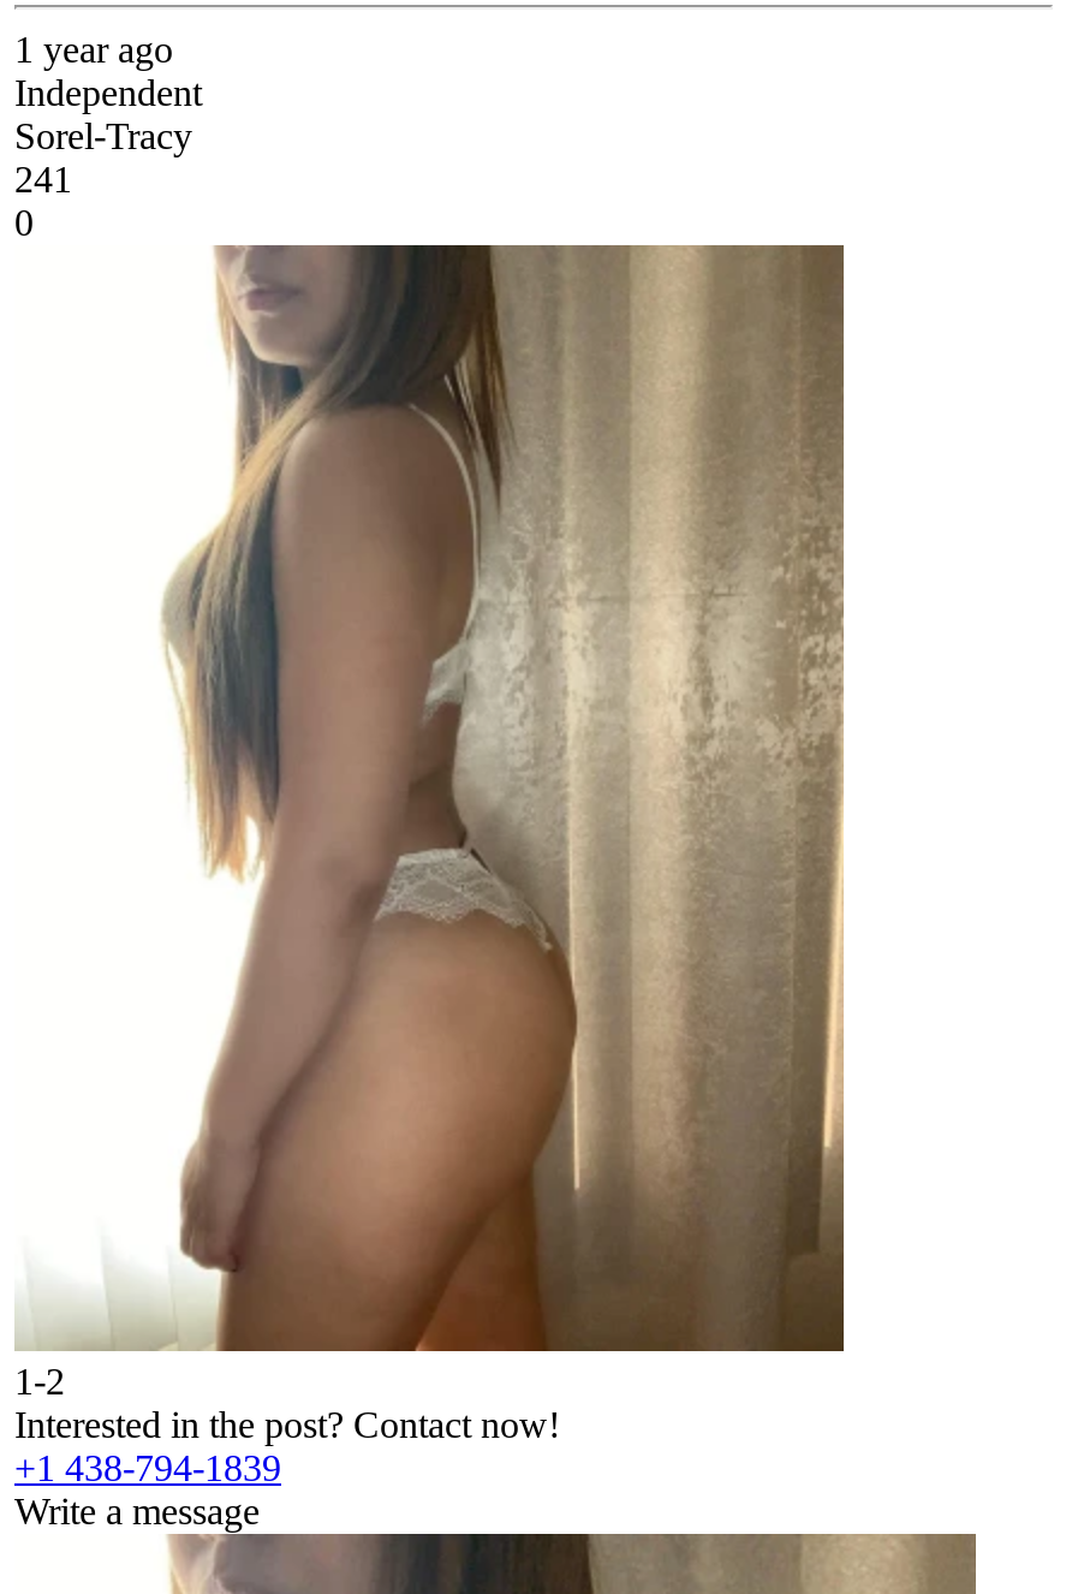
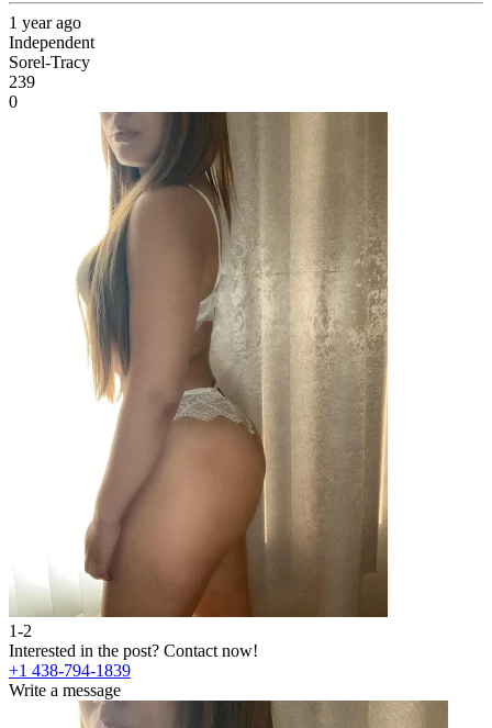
[14,159,72,200] 241 -> [9,72,35,91] 239

